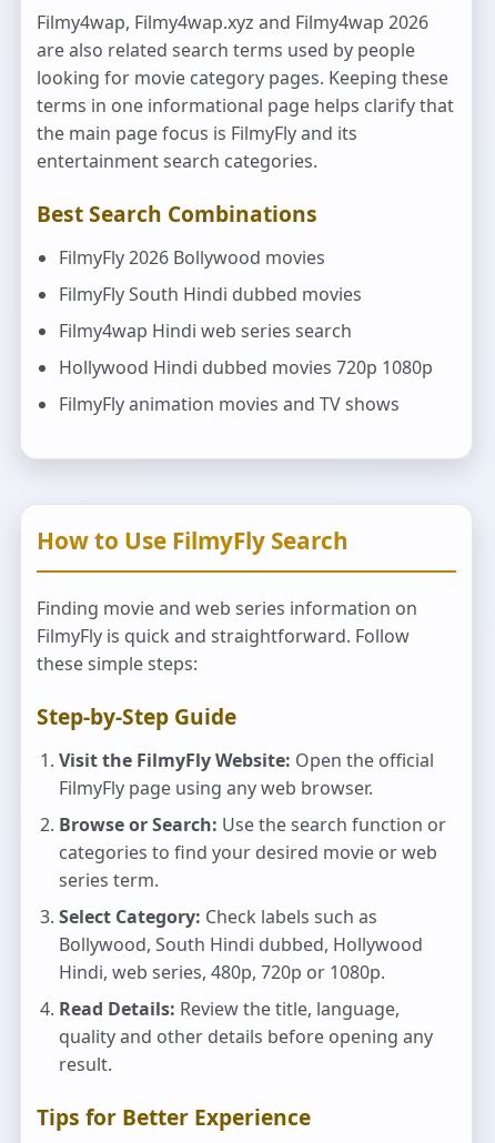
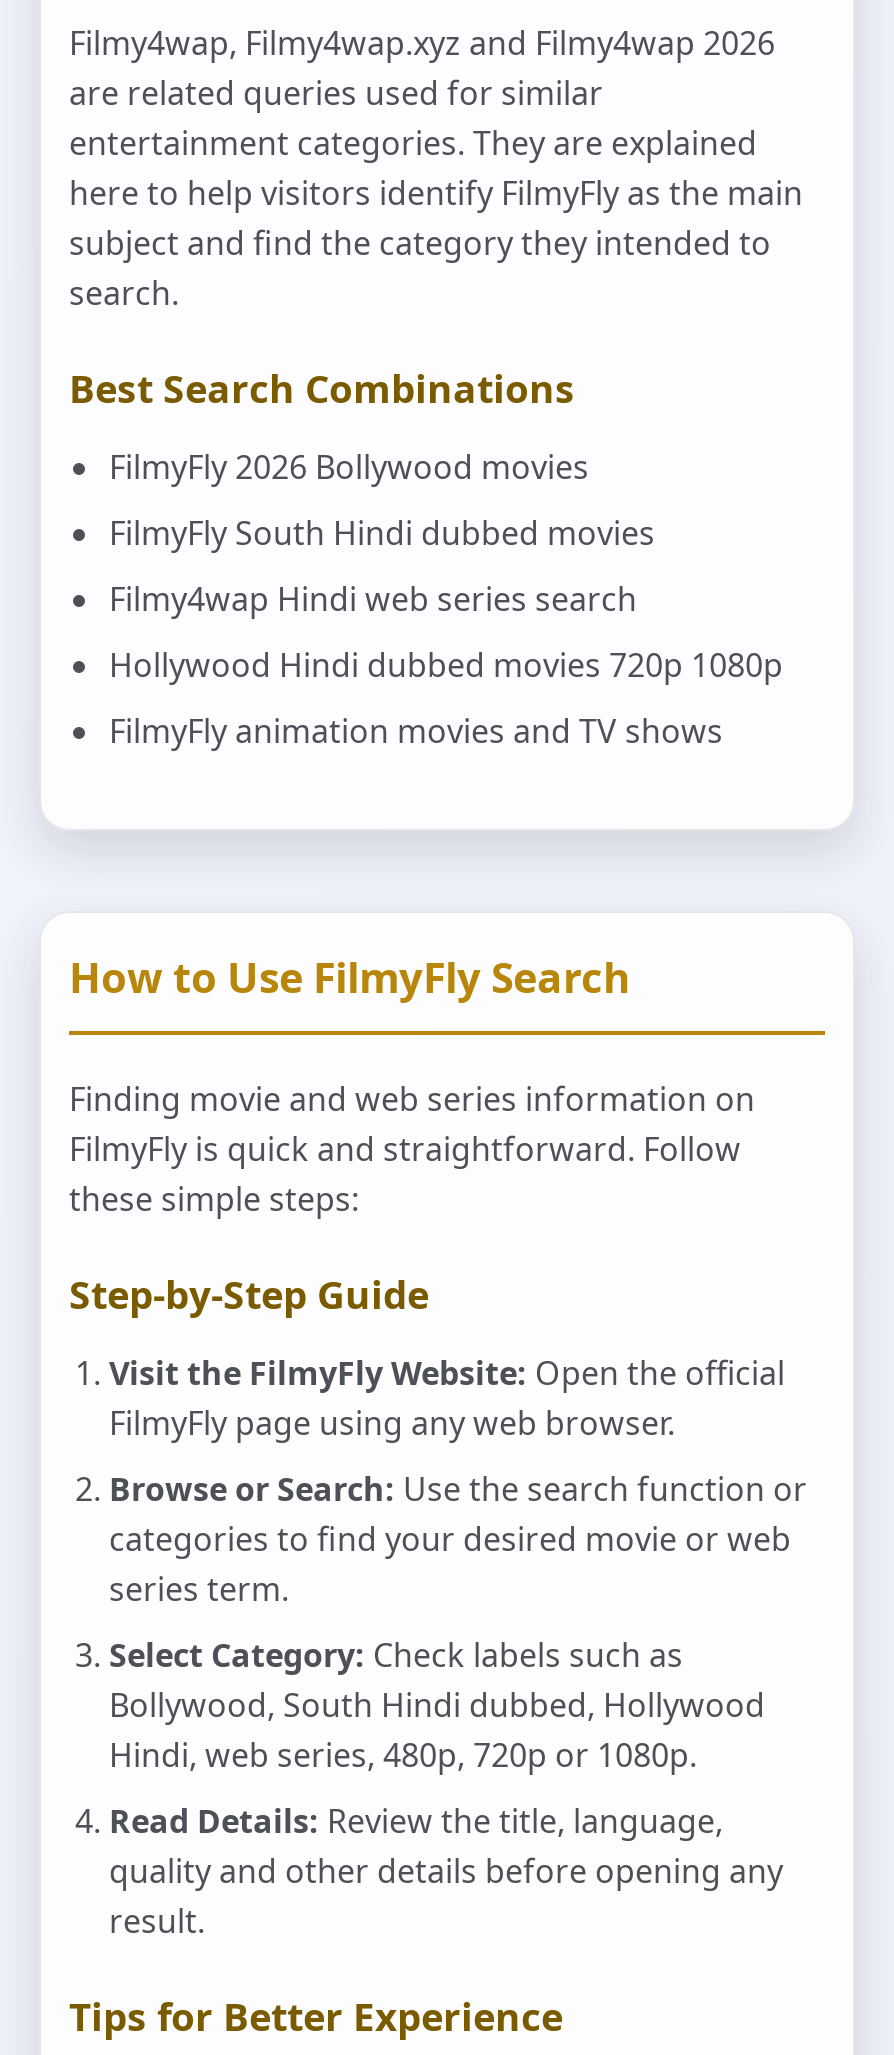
[37,38,454,173] are also related search terms used by people | looking for movie category pages. Keeping these | terms in one informational page helps clarify that | the main page focus is FilmyFly and its | entertainment search categories. -> [69,71,803,315] are related queries used for similar | entertainment categories. They are explained | here to help visitors identify FilmyFly as the main | subject and find the category they intended to | search.

